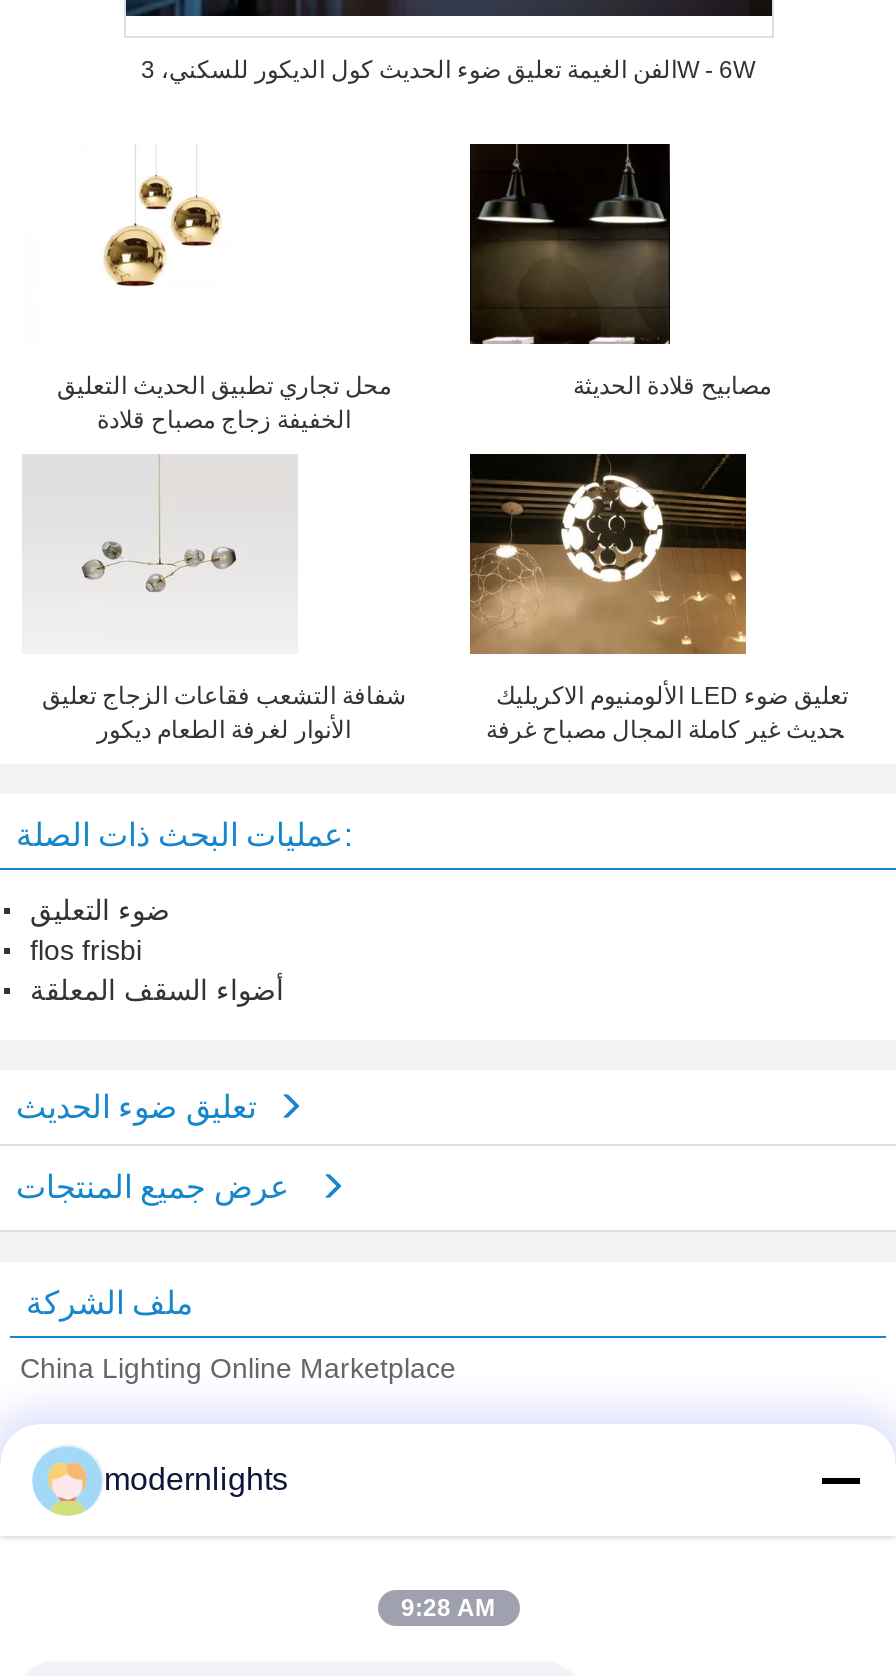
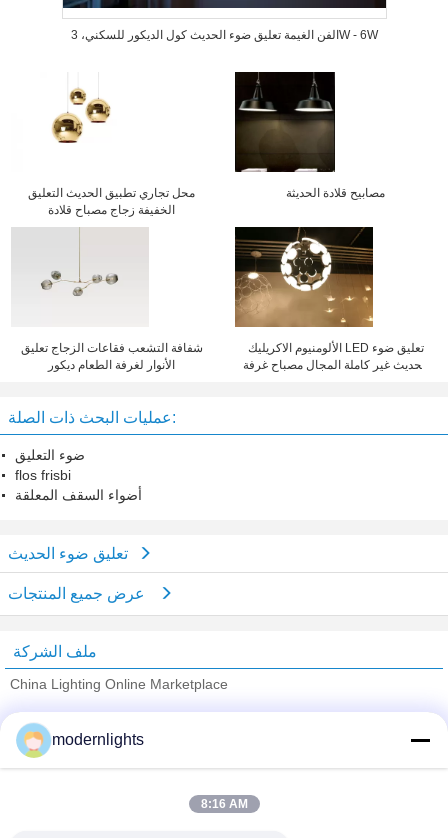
[401,1594,495,1622] 9:28 AM -> [200,797,247,811] 8:16 AM

